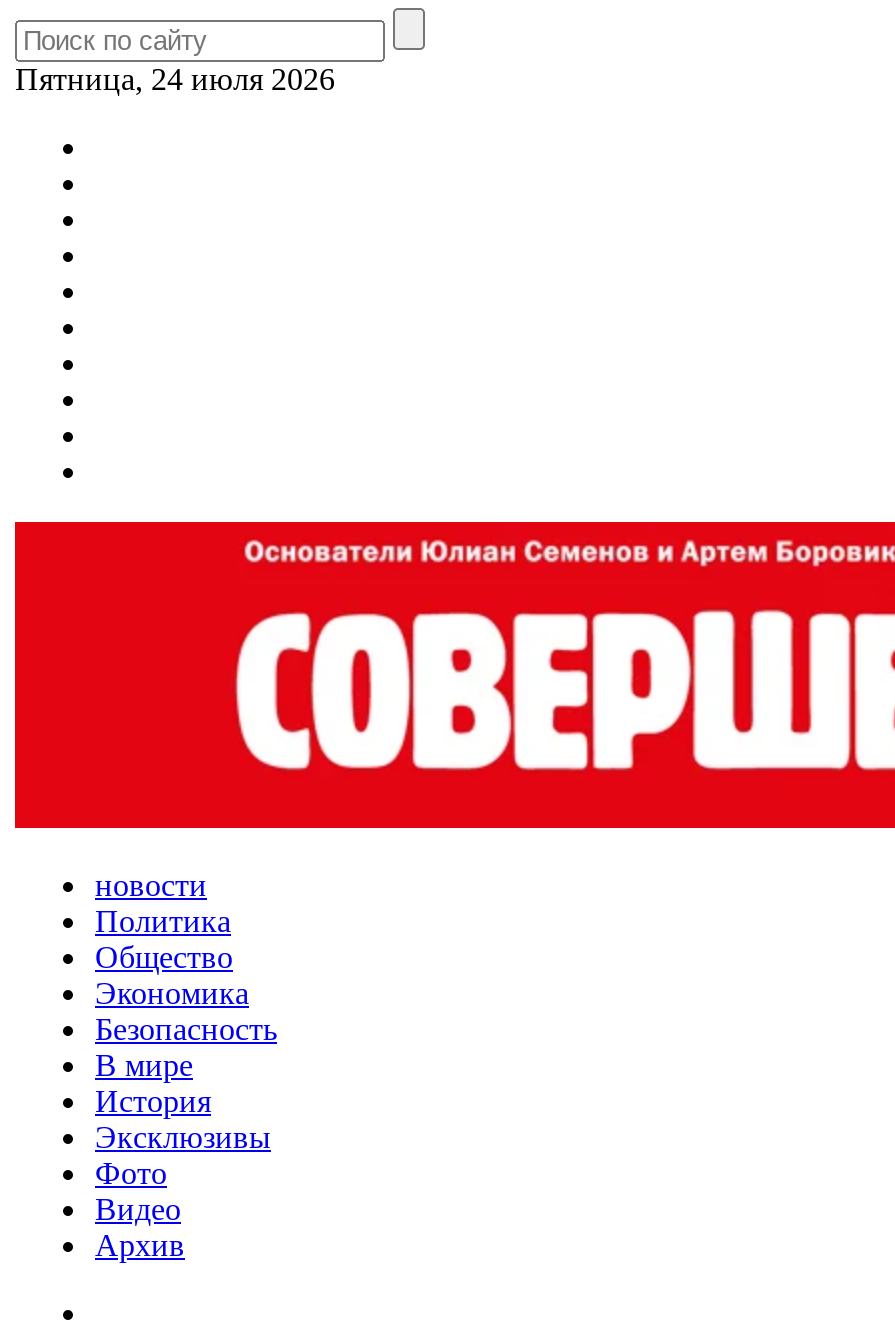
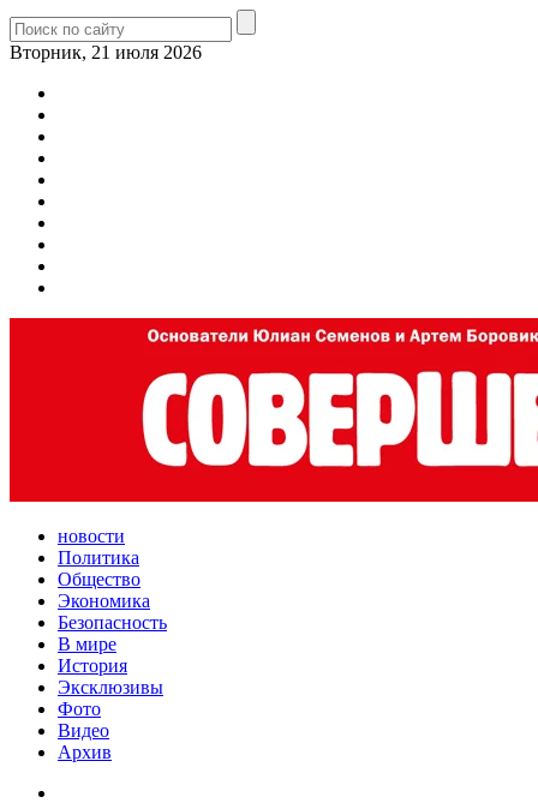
[15,62,335,96] Пятница, 24 июля 2026 -> [10,42,202,62] Вторник, 21 июля 2026

